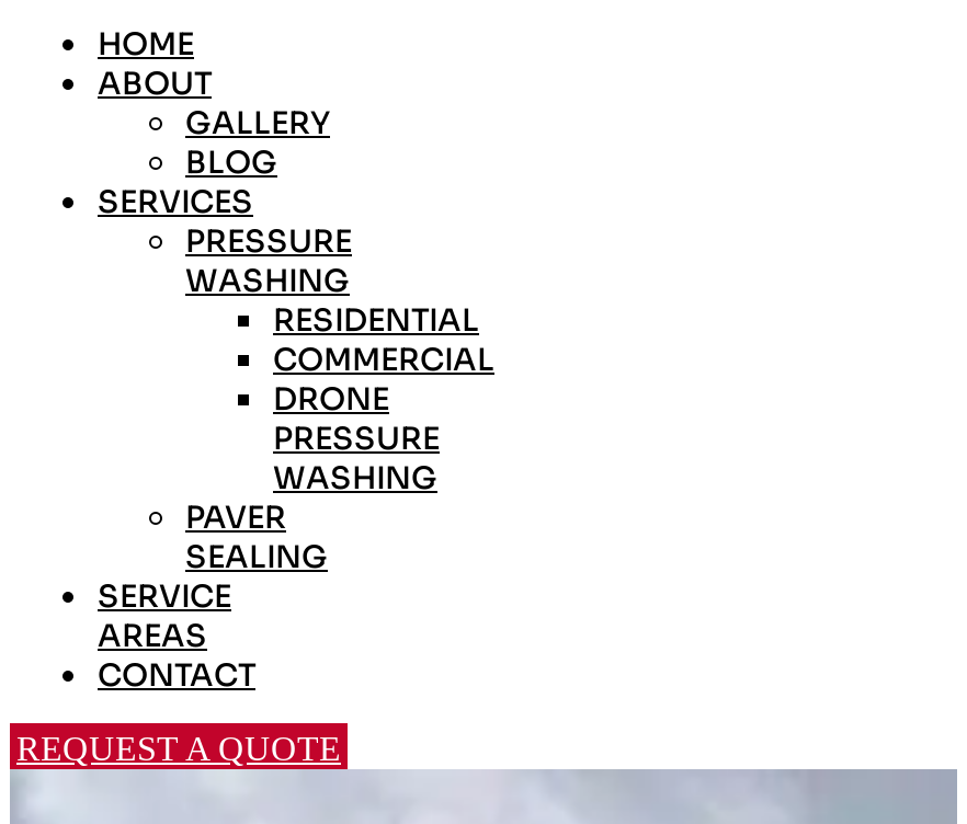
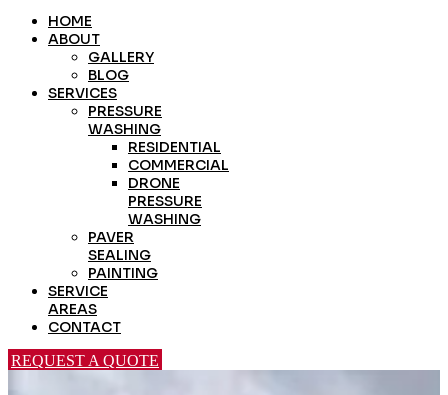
none -> [88,264,158,282] PAINTING

